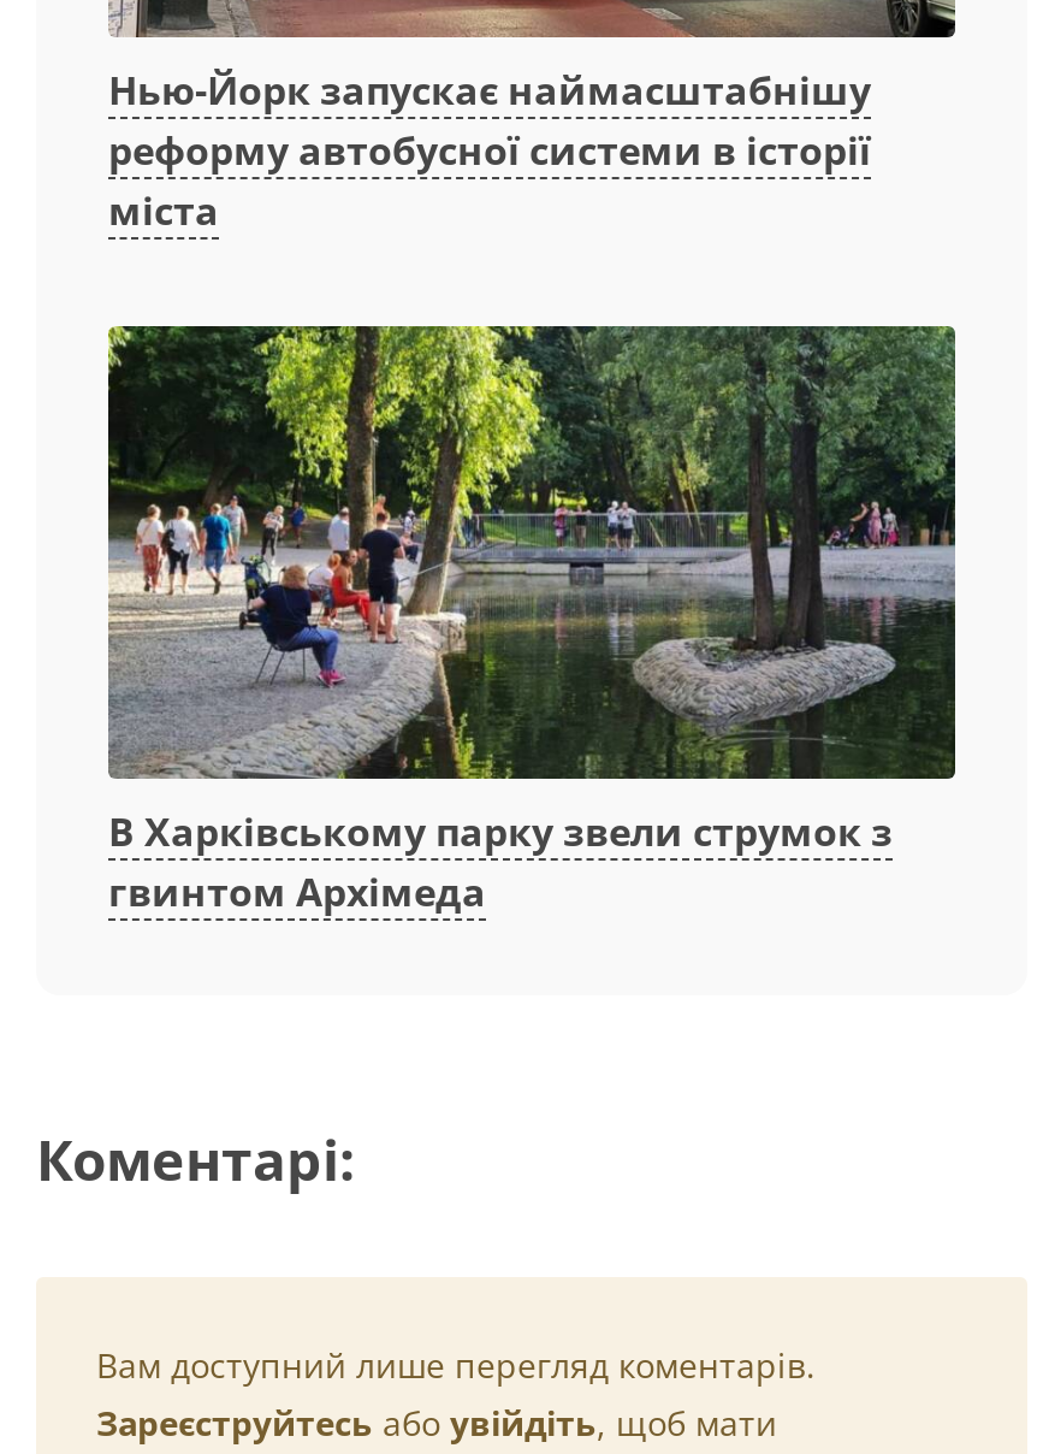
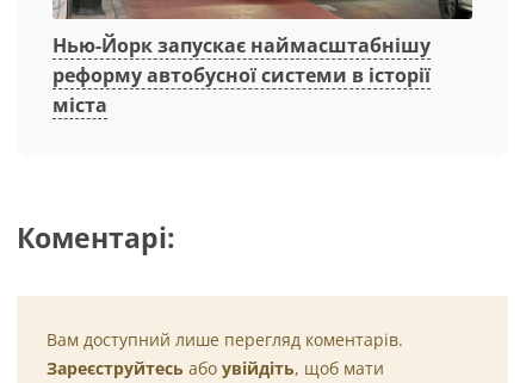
[106,323,958,920] [image] | В Харківському парку звели струмок з | гвинтом Архімеда -> none

